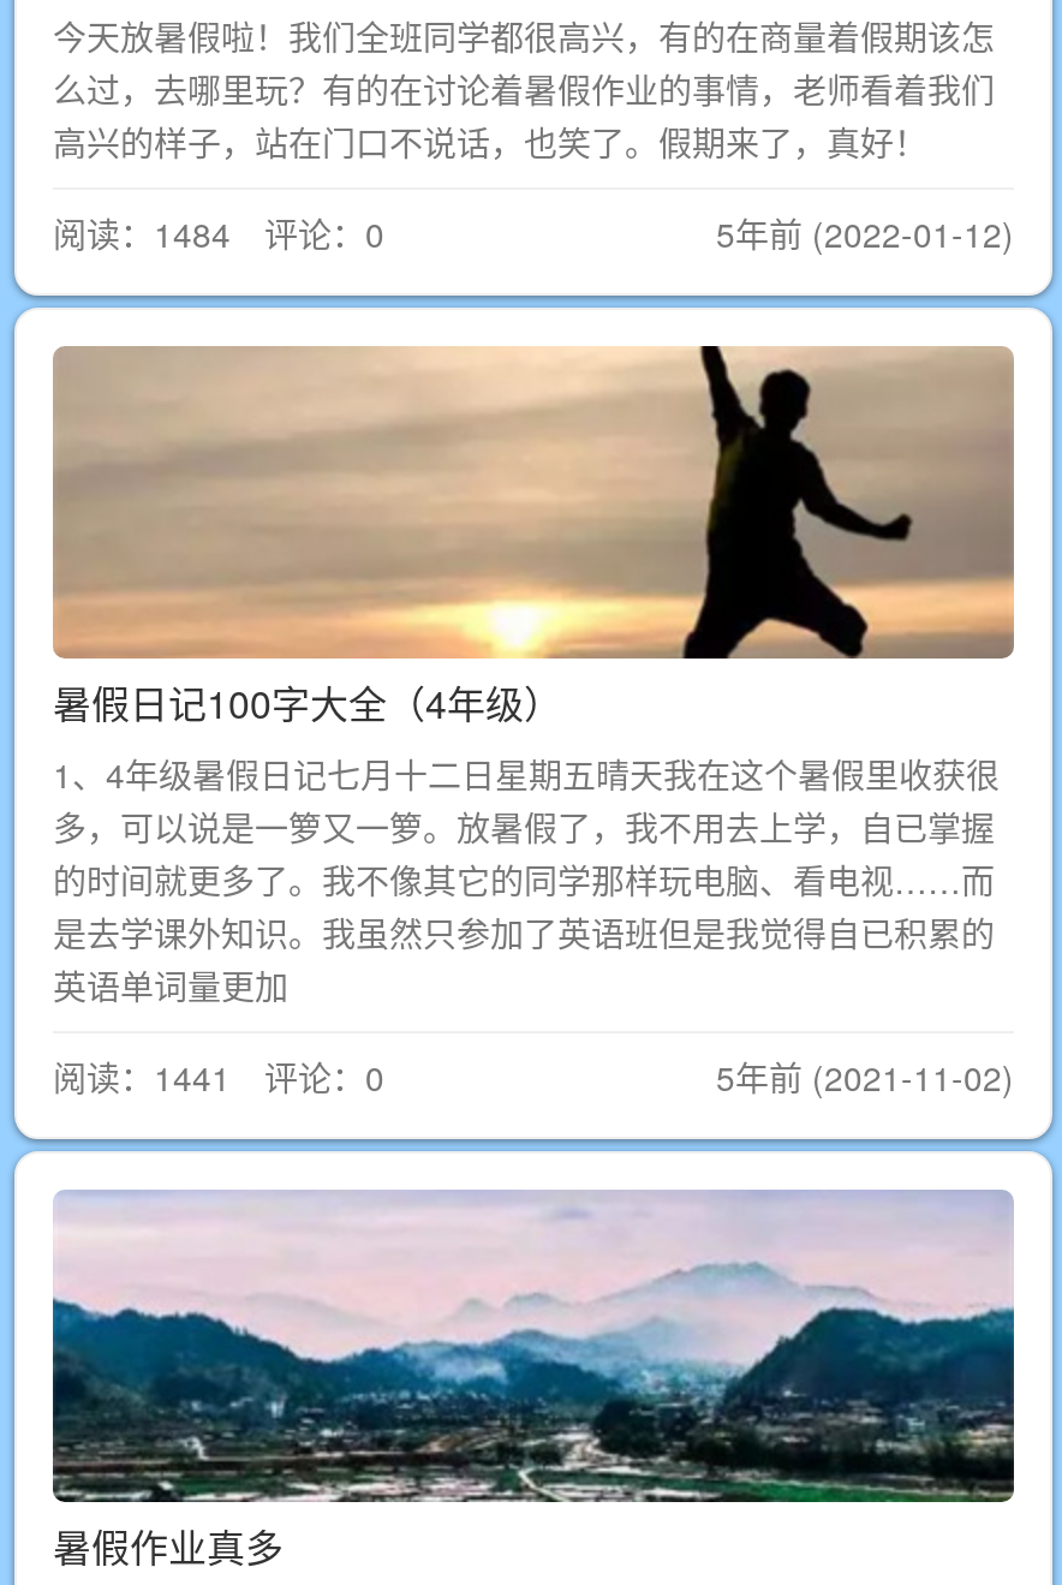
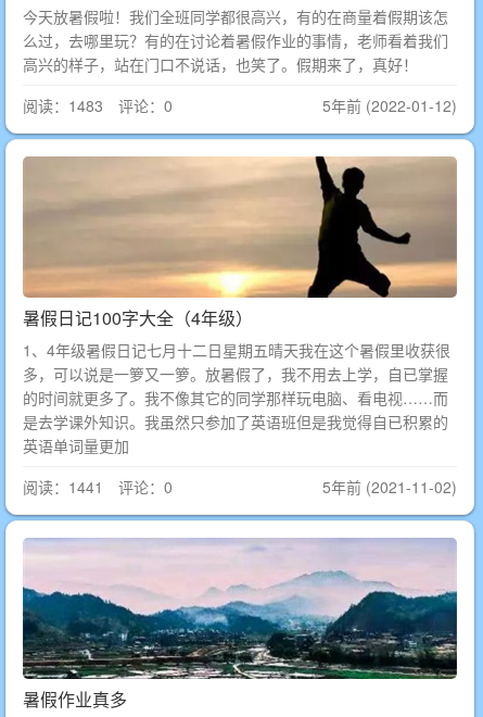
[53,209,384,257] 阅读：1484 评论：0 -> [23,95,173,116] 阅读：1483 评论：0

